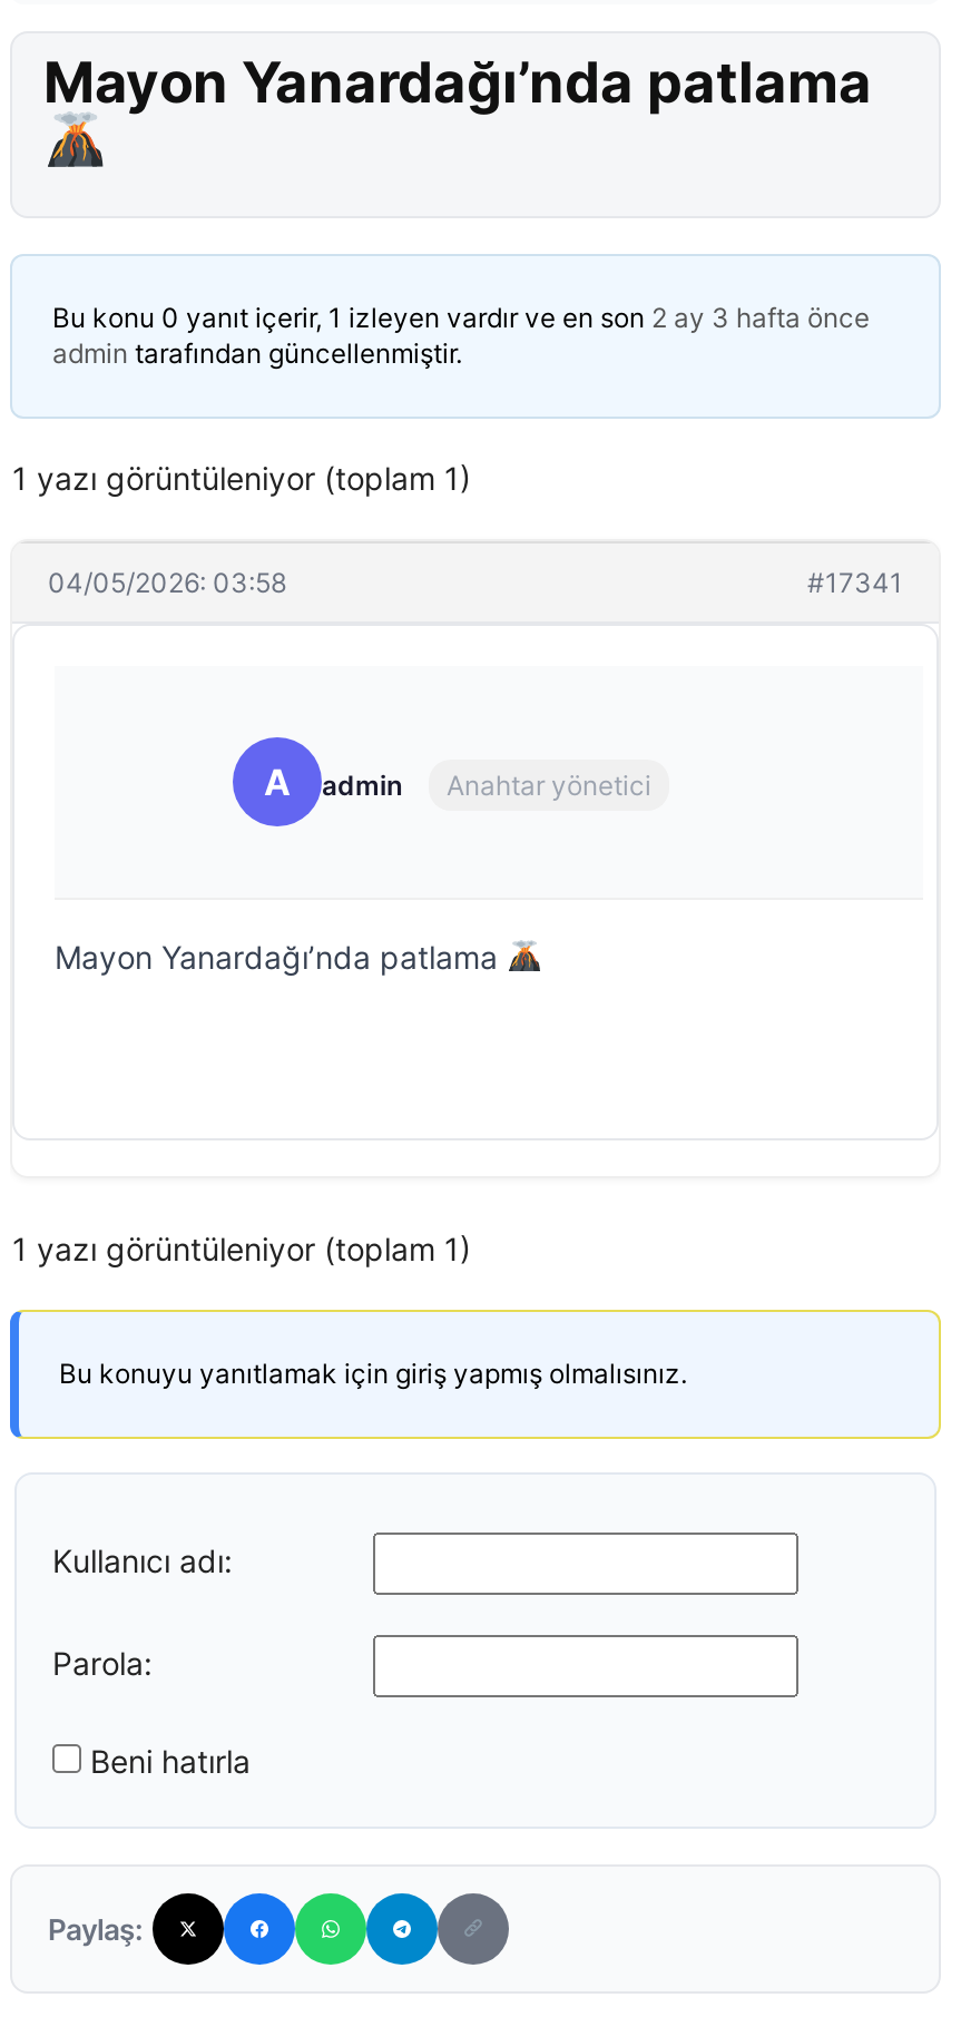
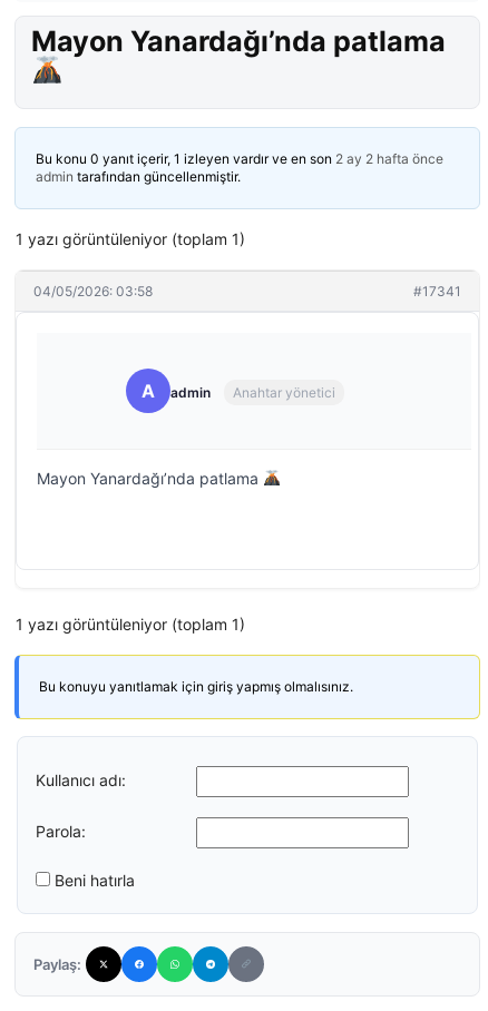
[52,300,870,333] Bu konu 0 yanıt içerir, 1 izleyen vardır ve en son 2 ay 3 hafta önce -> [36,150,443,167] Bu konu 0 yanıt içerir, 1 izleyen vardır ve en son 2 ay 2 hafta önce

